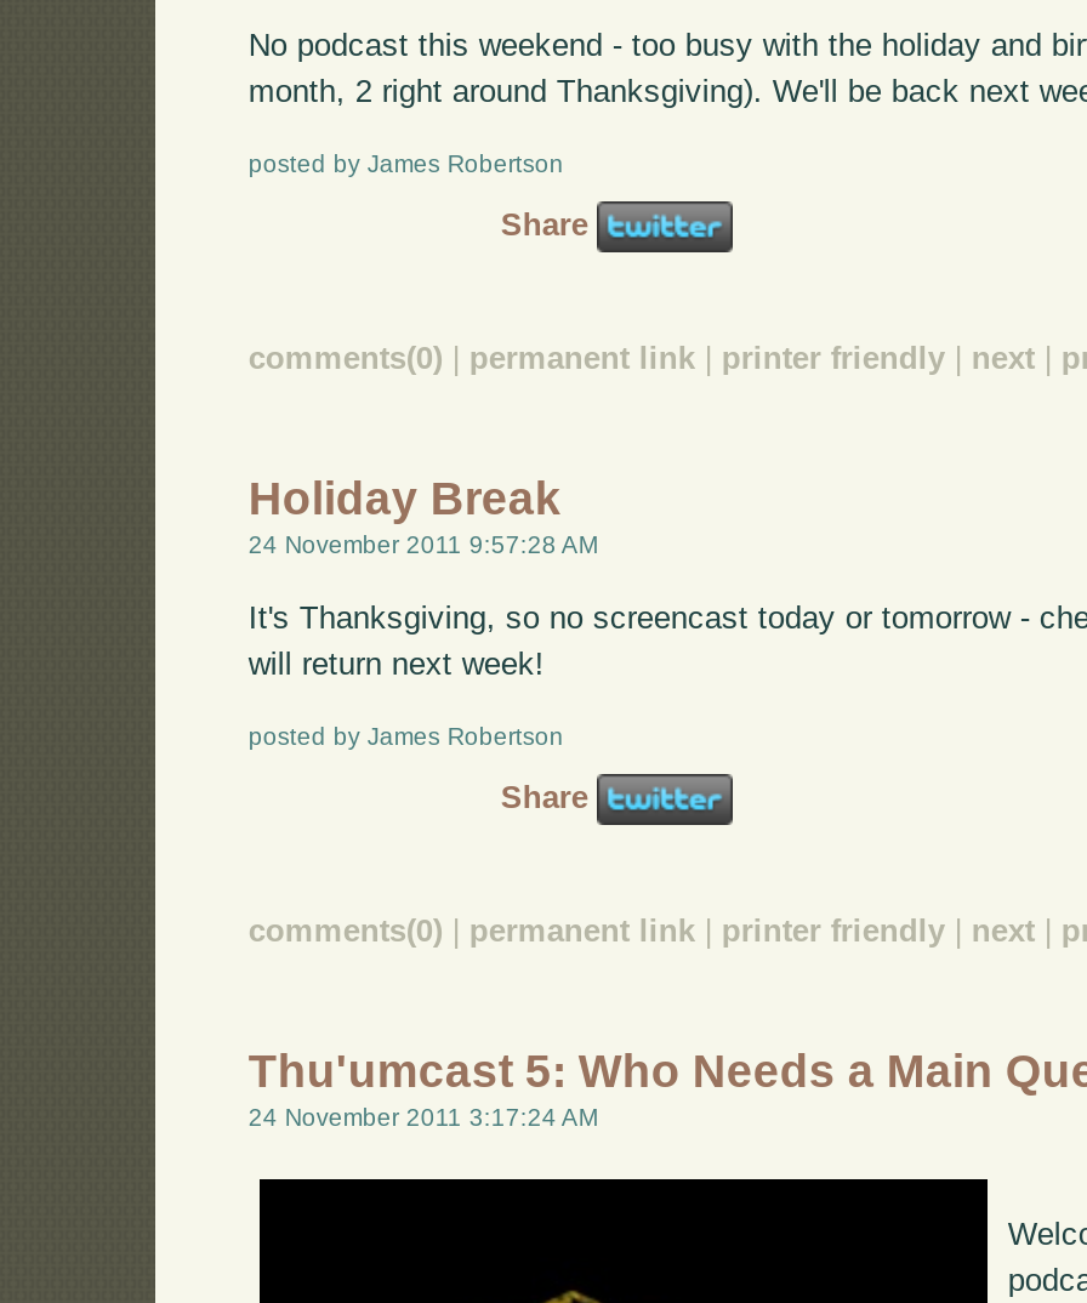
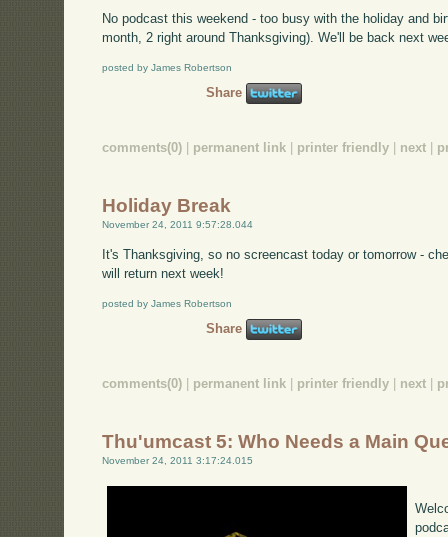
[248,532,598,559] 24 November 2011 9:57:28 AM -> [102,219,253,230] November 24, 2011 9:57:28.044
[248,1104,598,1131] 24 November 2011 3:17:24 AM -> [102,455,253,466] November 24, 2011 3:17:24.015

